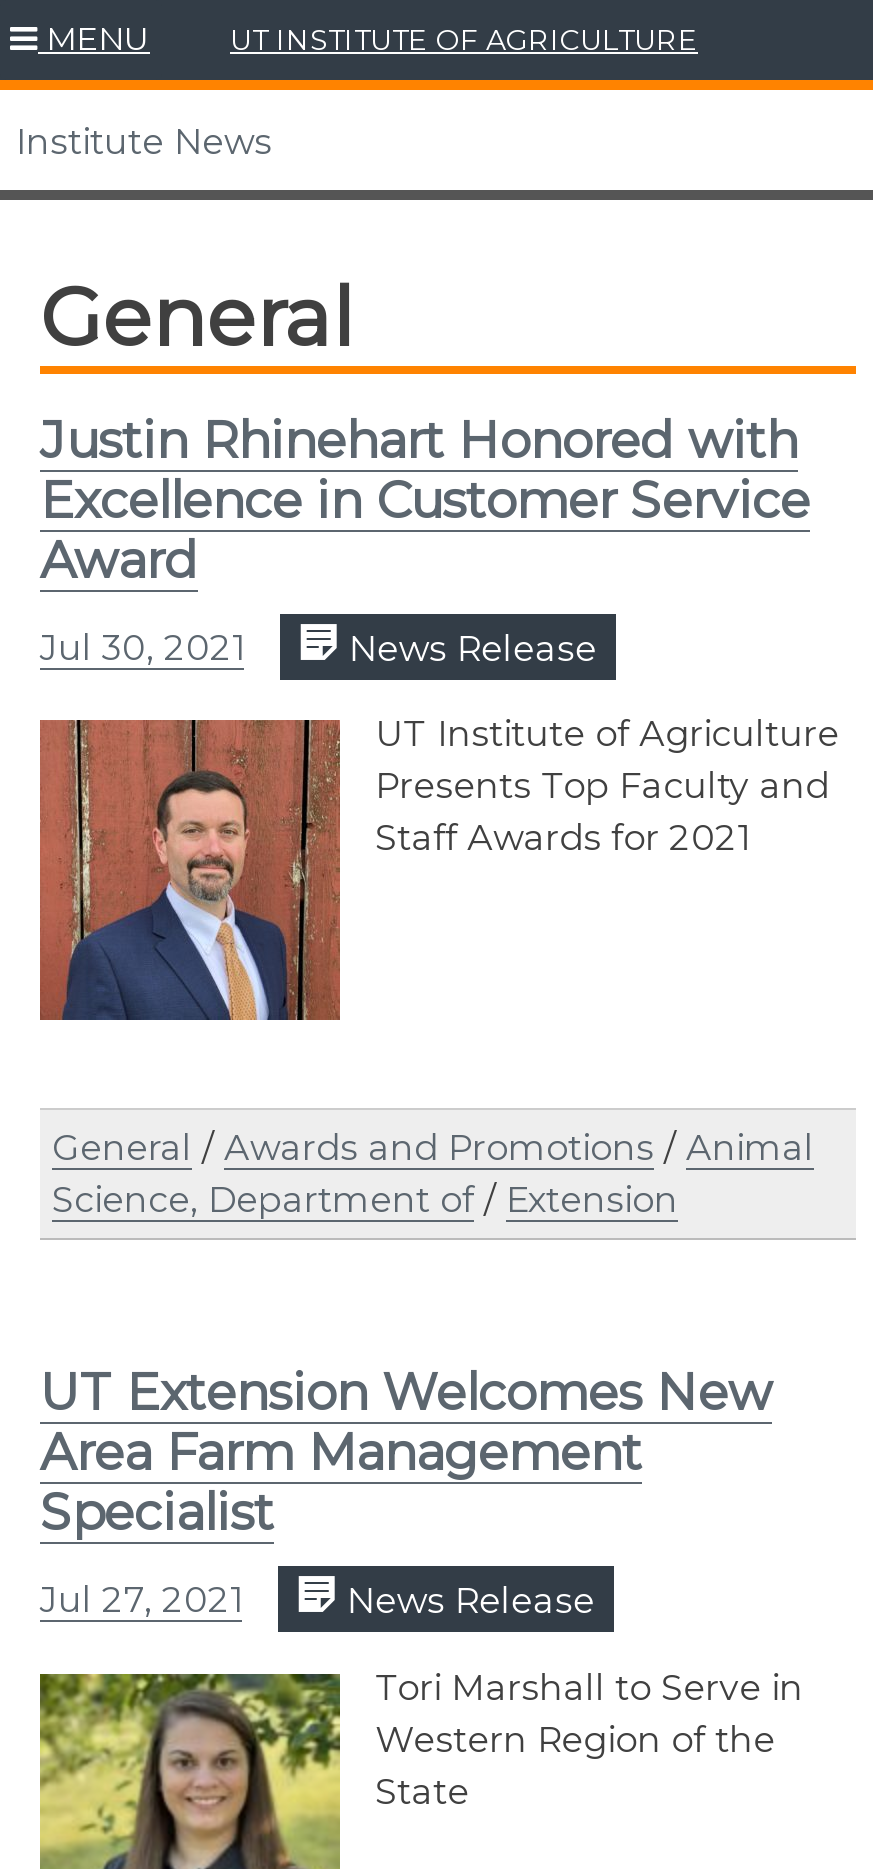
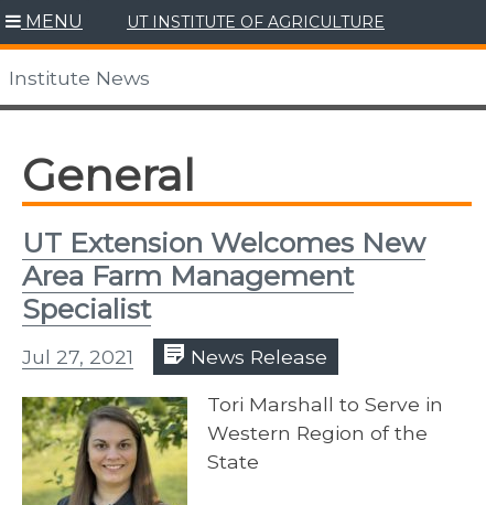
[38,410,839,1042] [image] | Justin Rhinehart Honored with | Excellence in Customer Service | Award | Jul 30, 2021 | News Release | UT Institute of Agriculture | Presents Top Faculty and | Staff Awards for 2021 -> none
[52,1125,814,1219] General / Awards and Promotions / Animal | Science, Department of / Extension -> none

